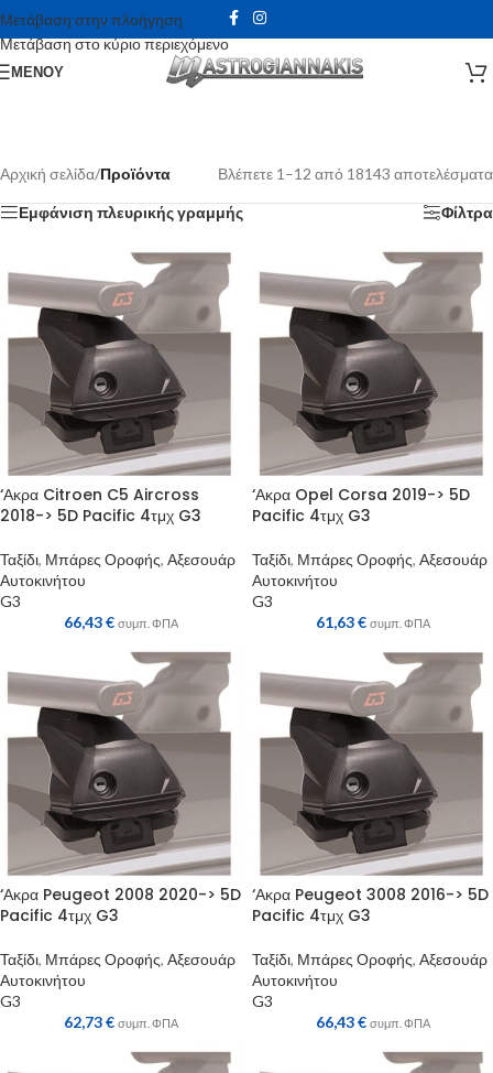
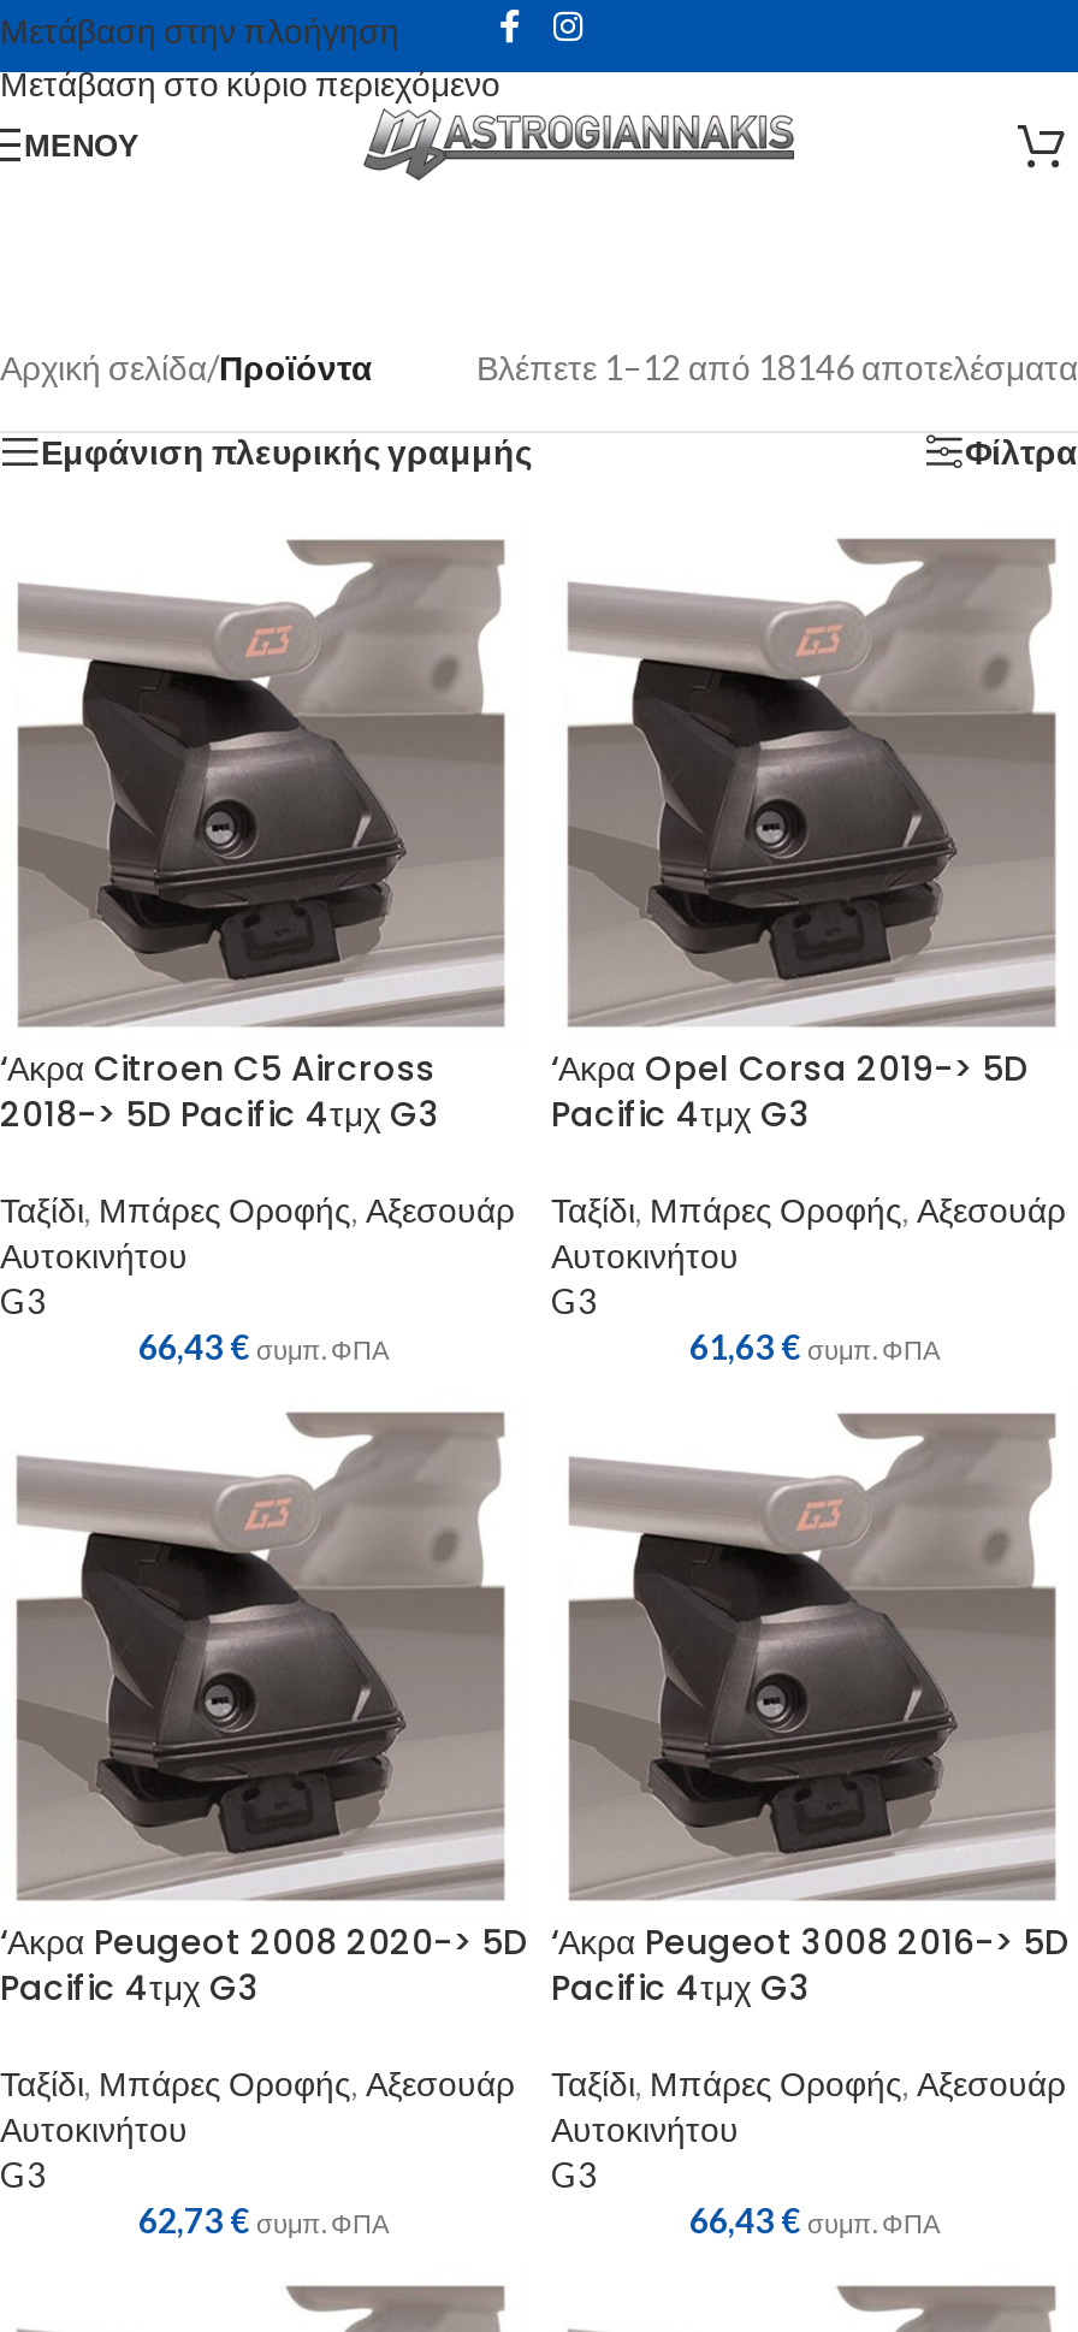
[218,164,493,183] Βλέπετε 1–12 από 18143 αποτελέσματα -> [476,347,1078,387] Βλέπετε 1–12 από 18146 αποτελέσματα

